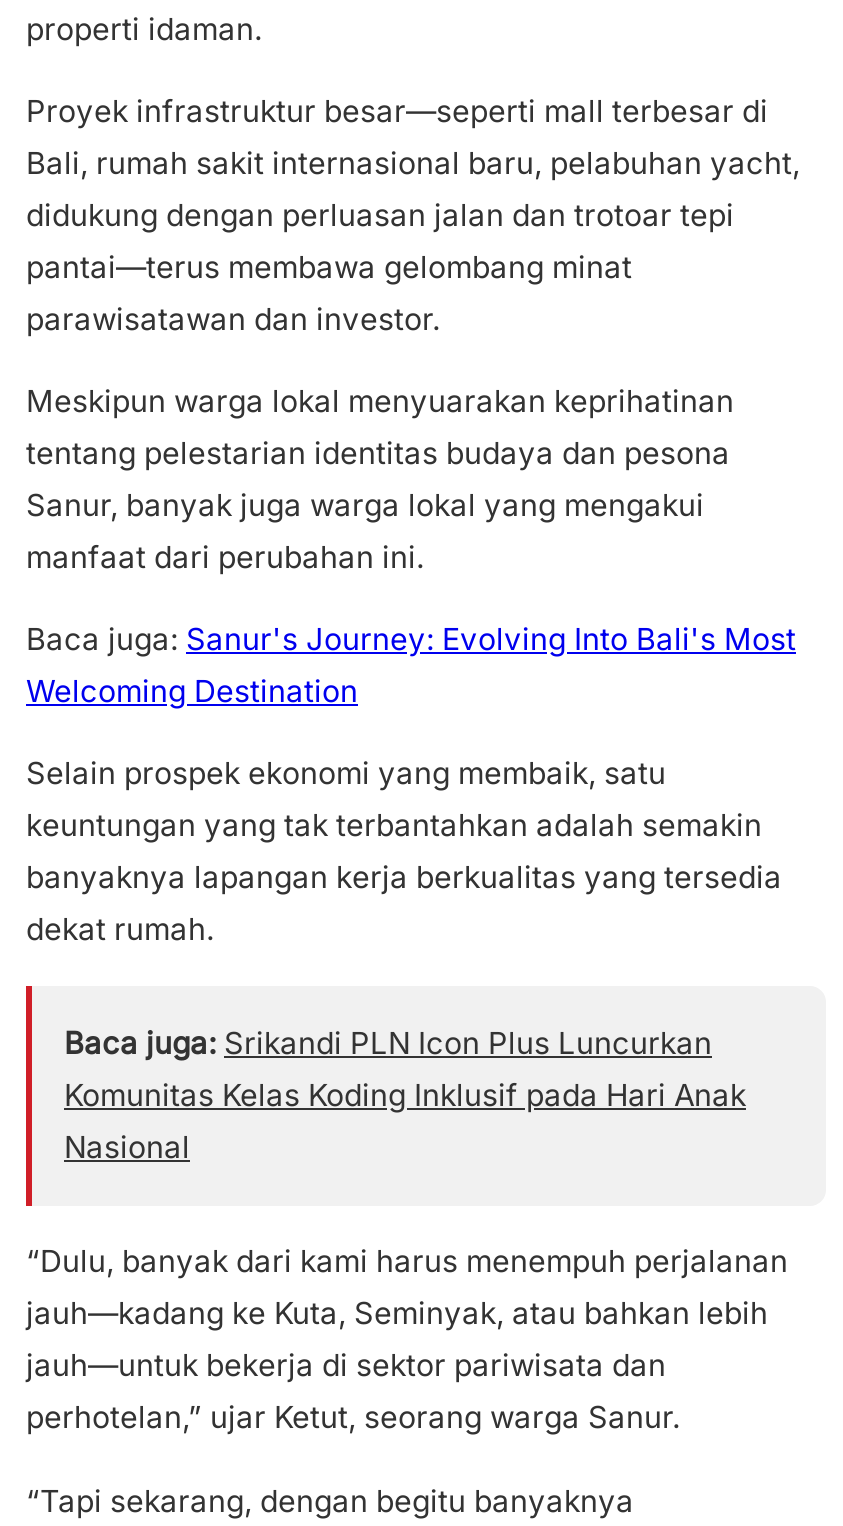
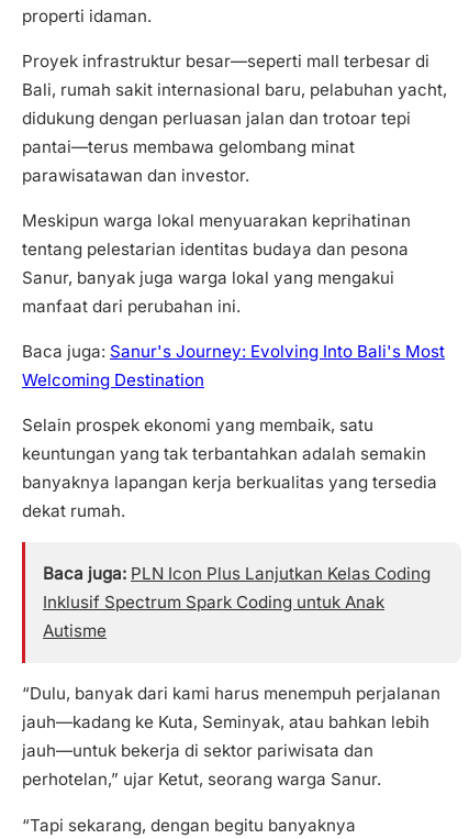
[64,1025,746,1167] Baca juga: Srikandi PLN Icon Plus Luncurkan | Komunitas Kelas Koding Inklusif pada Hari Anak | Nasional -> [43,563,431,641] Baca juga: PLN Icon Plus Lanjutkan Kelas Coding | Inklusif Spectrum Spark Coding untuk Anak | Autisme

